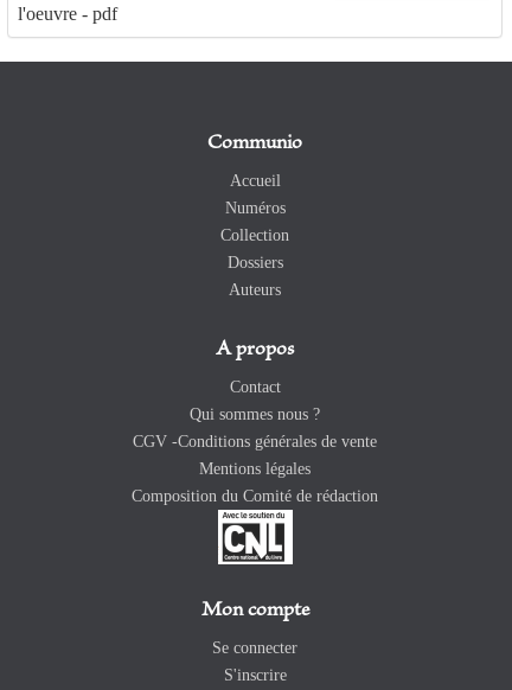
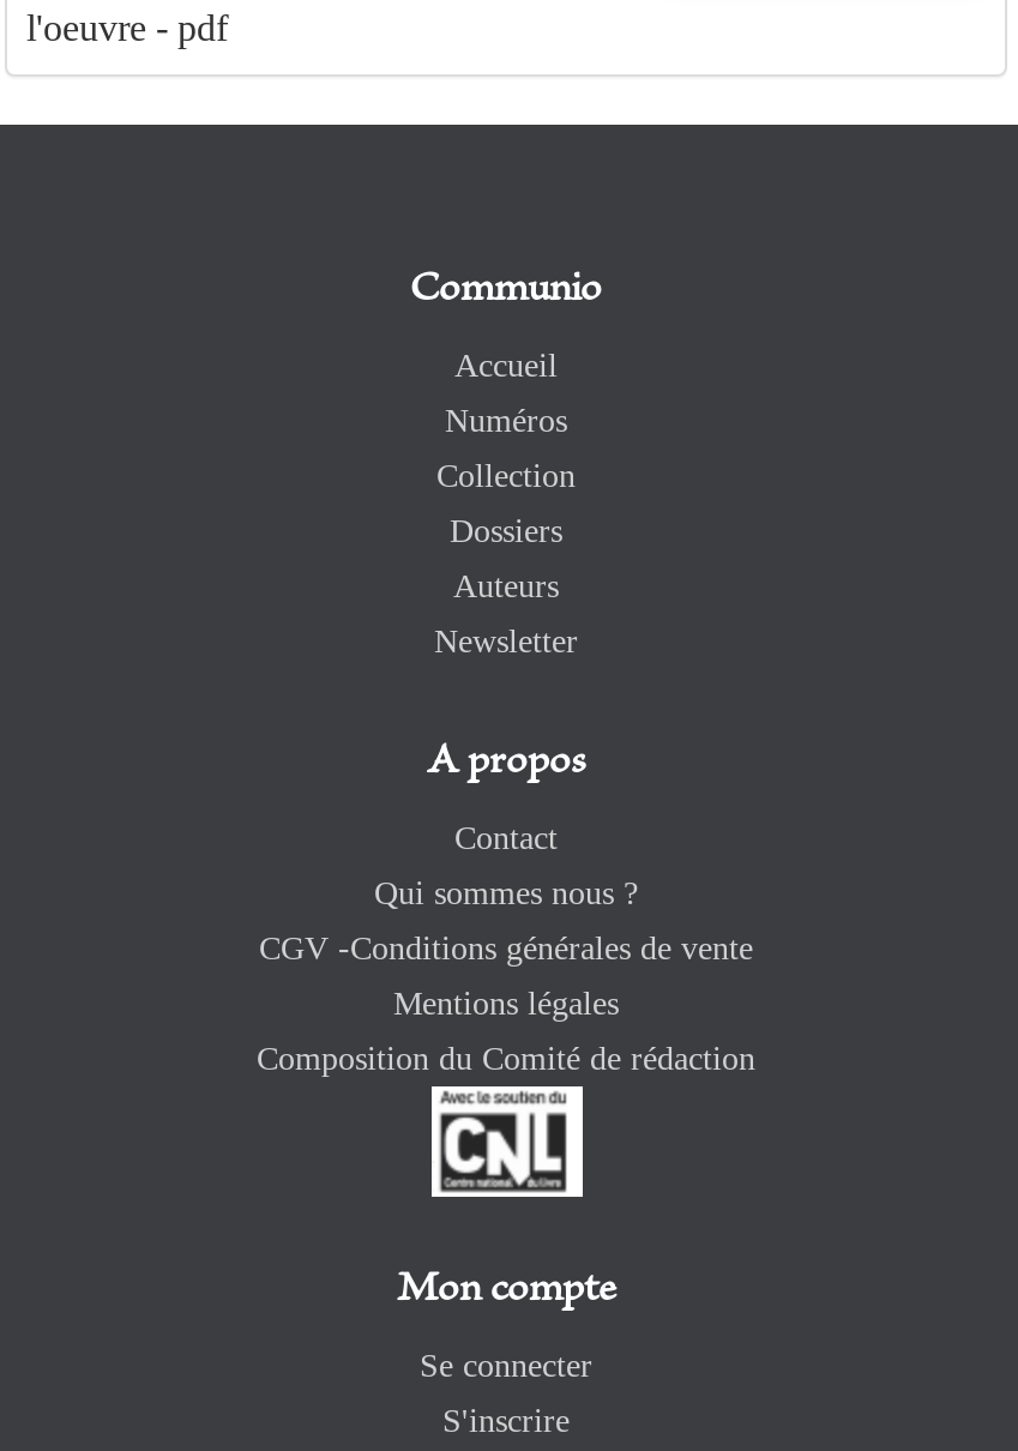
none -> [434,623,578,659] Newsletter

